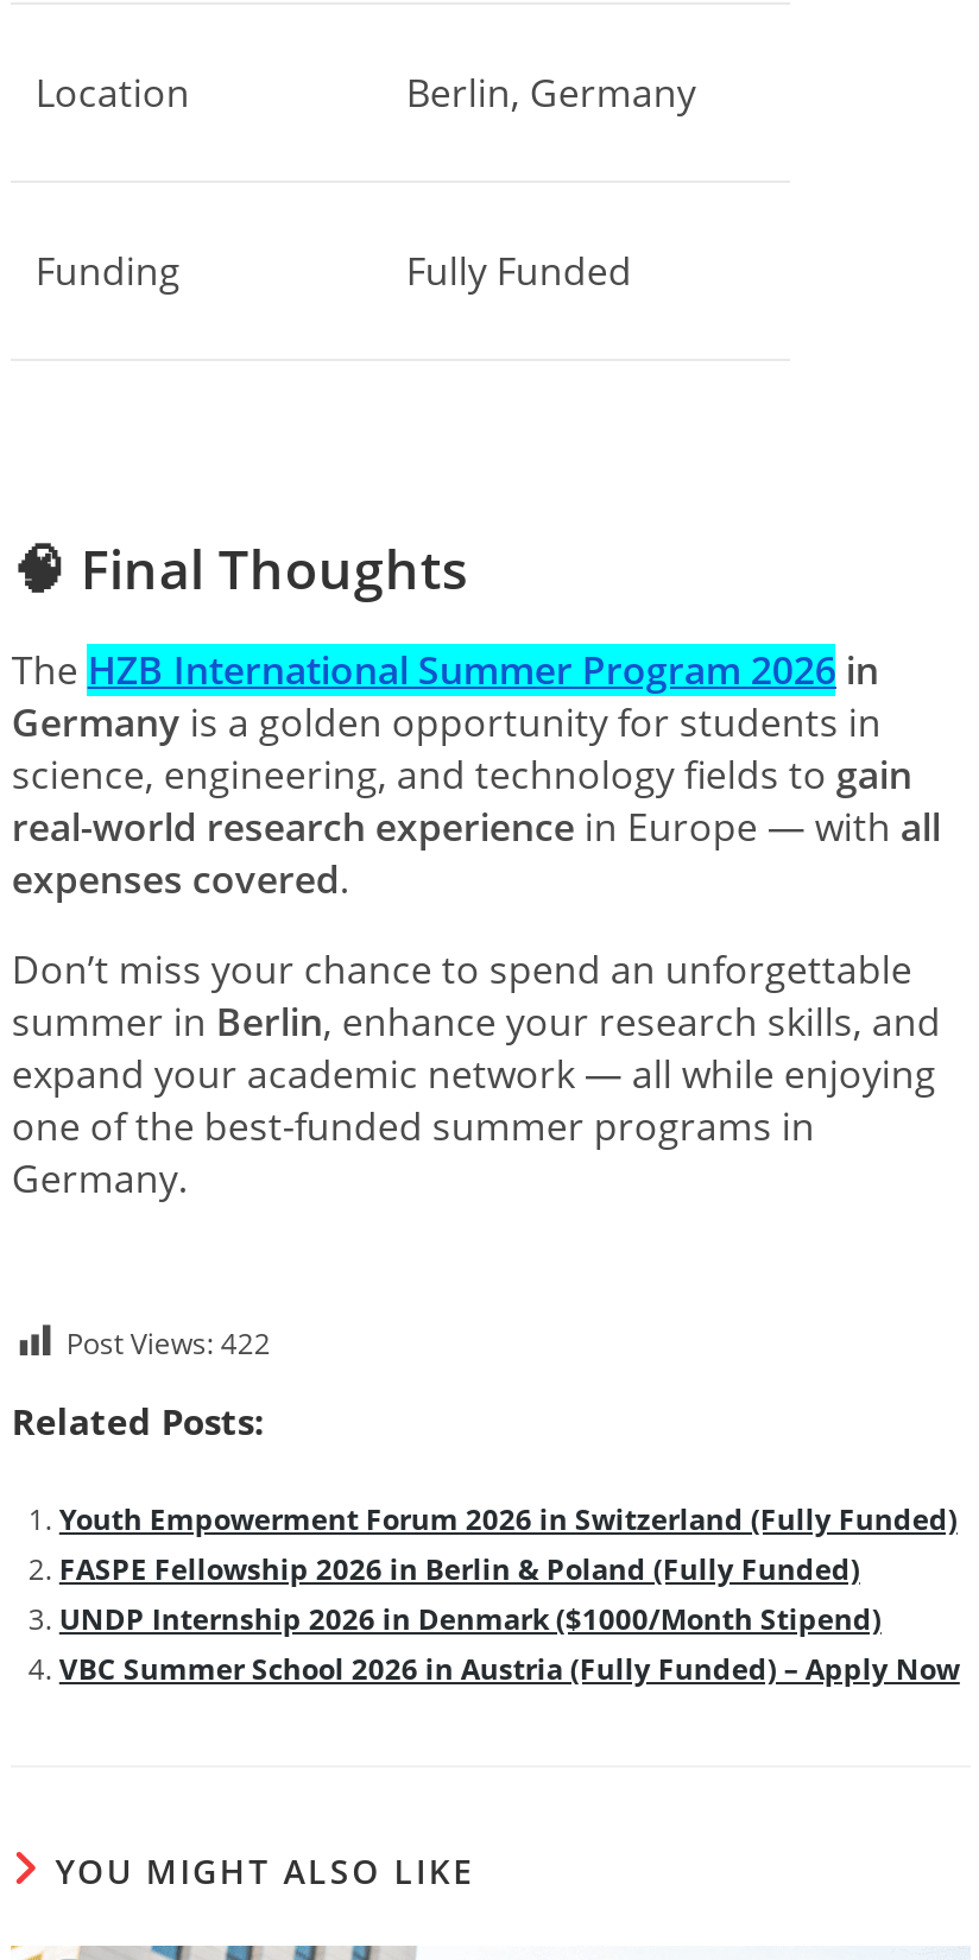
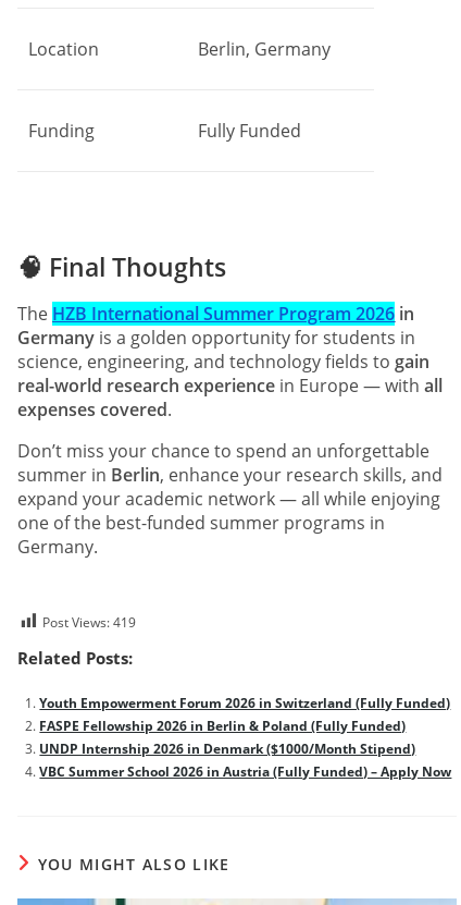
[66,1322,271,1362] Post Views: 422 -> [43,613,136,631] Post Views: 419

